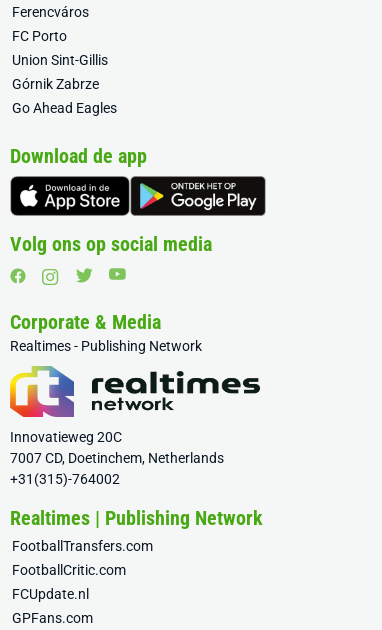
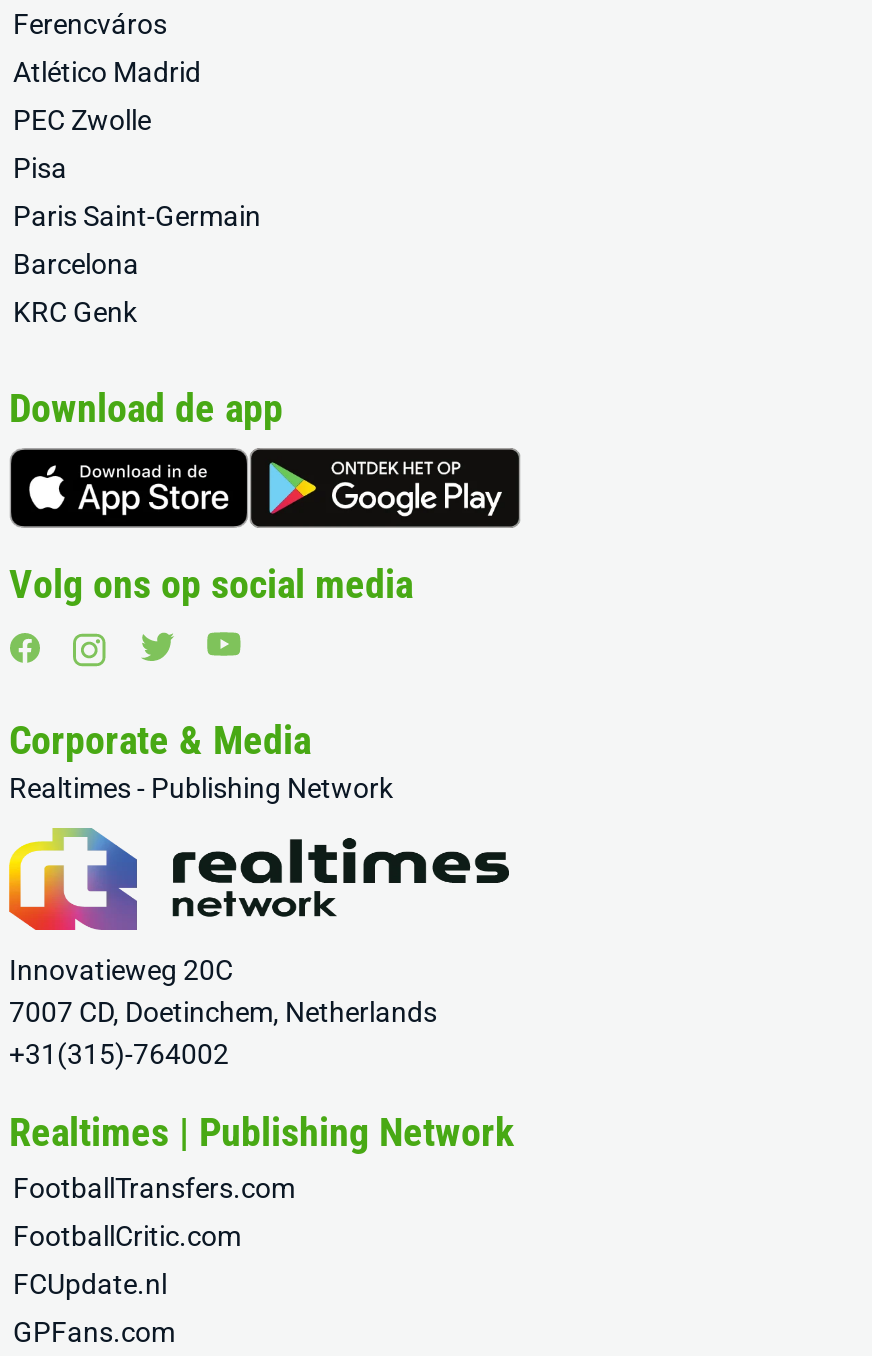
[12,28,117,116] FC Porto | Union Sint-Gillis | Górnik Zabrze | Go Ahead Eagles -> [13,56,261,328] Atlético Madrid | PEC Zwolle | Pisa | Paris Saint-Germain | Barcelona | KRC Genk

